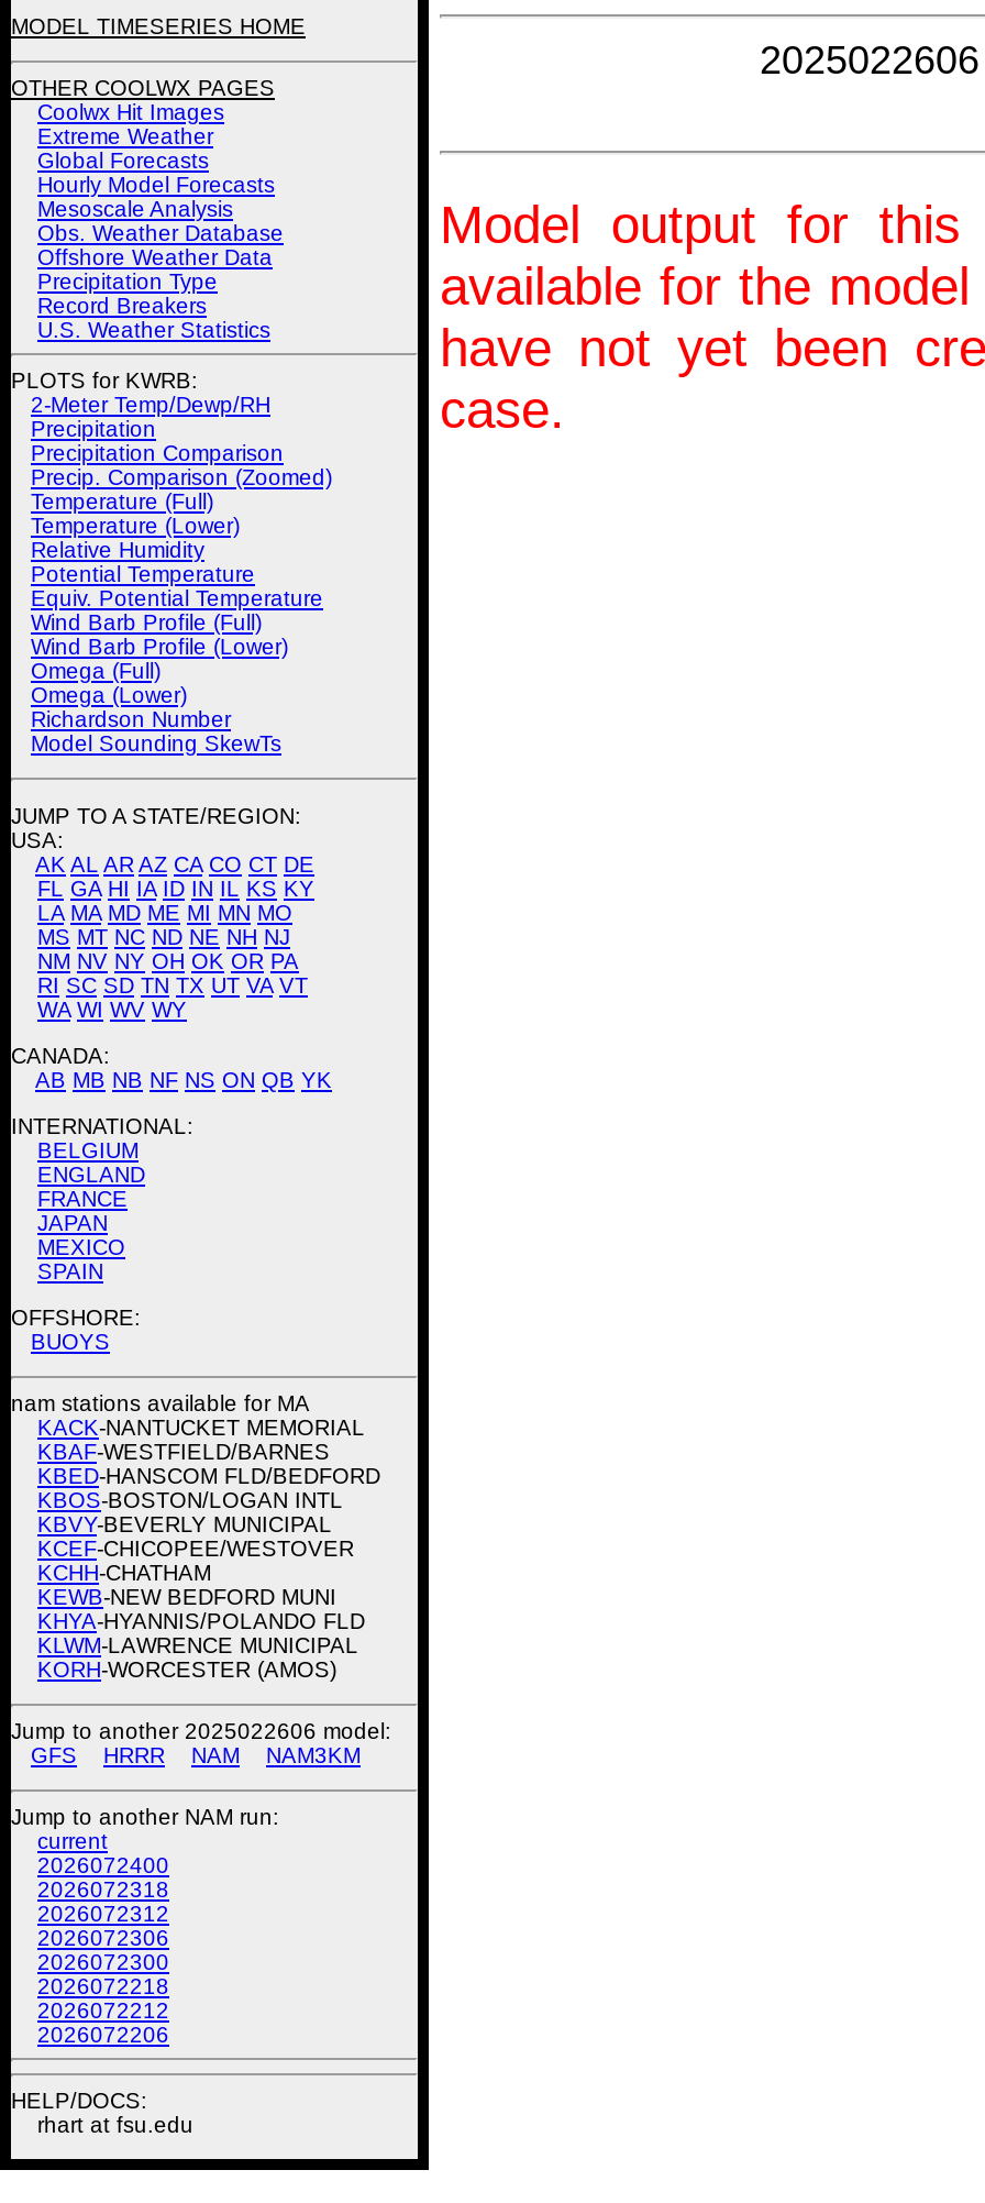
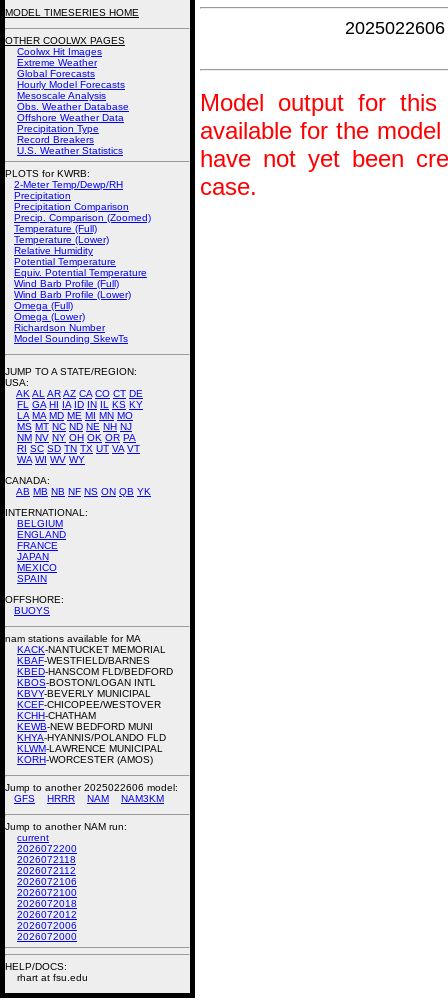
[37,1853,169,2047] 2026072400 | 2026072318 | 2026072312 | 2026072306 | 2026072300 | 2026072218 | 2026072212 | 2026072206 -> [17,843,77,942] 2026072200 | 2026072118 | 2026072112 | 2026072106 | 2026072100 | 2026072018 | 2026072012 | 2026072006 | 2026072000

